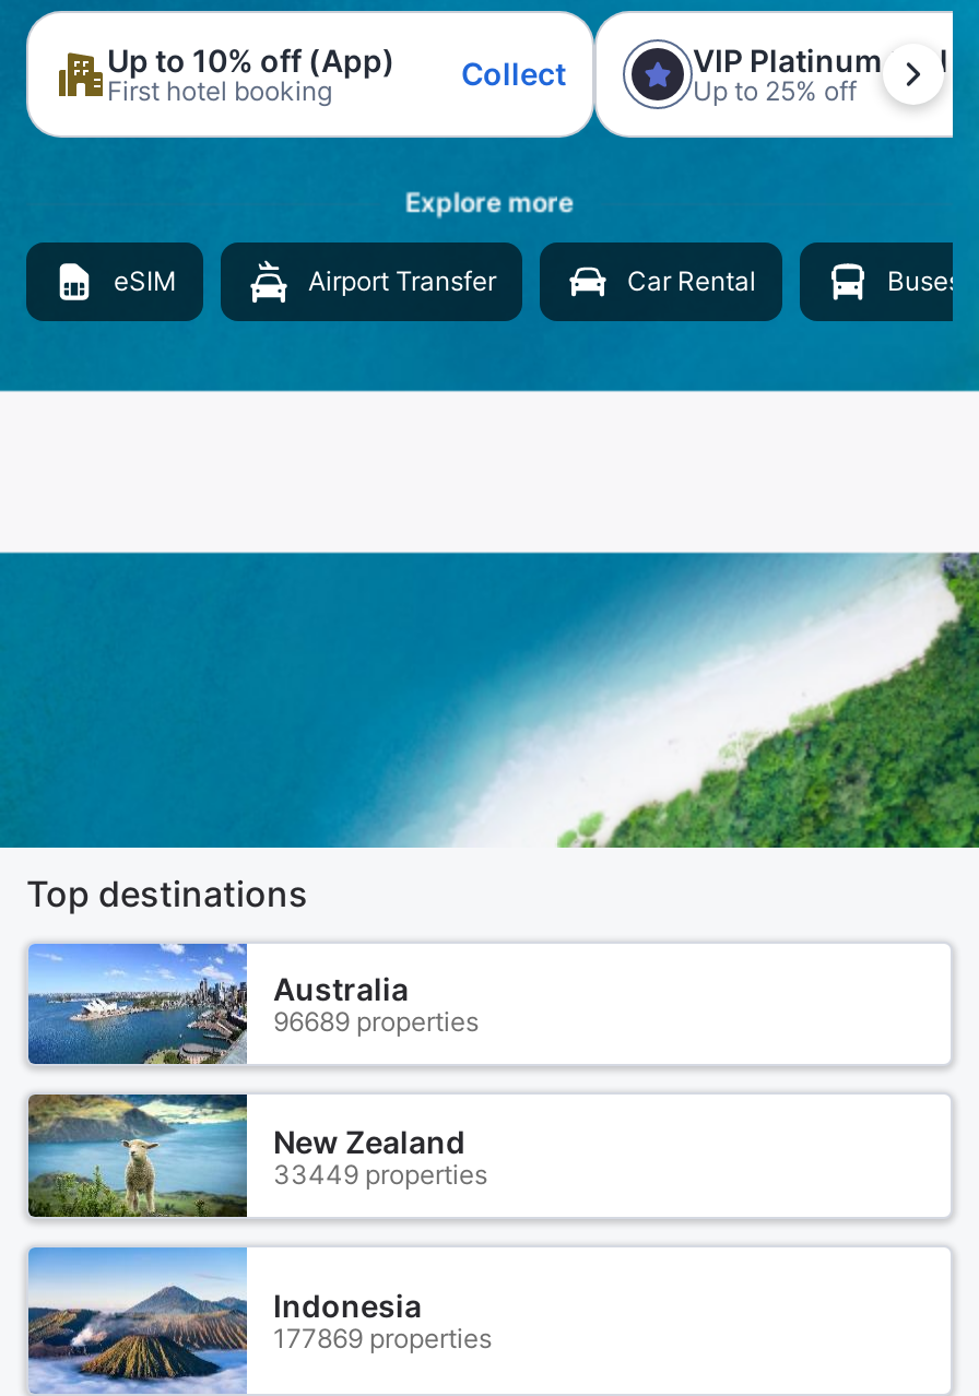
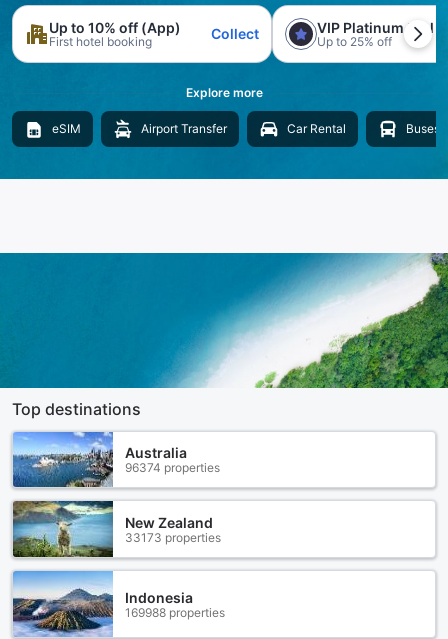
[273,1005,479,1038] 96689 properties -> [125,460,220,475] 96374 properties
[273,1157,487,1190] 33449 properties -> [125,529,221,544] 33173 properties
[273,1321,492,1354] 177869 properties -> [125,604,225,619] 169988 properties

